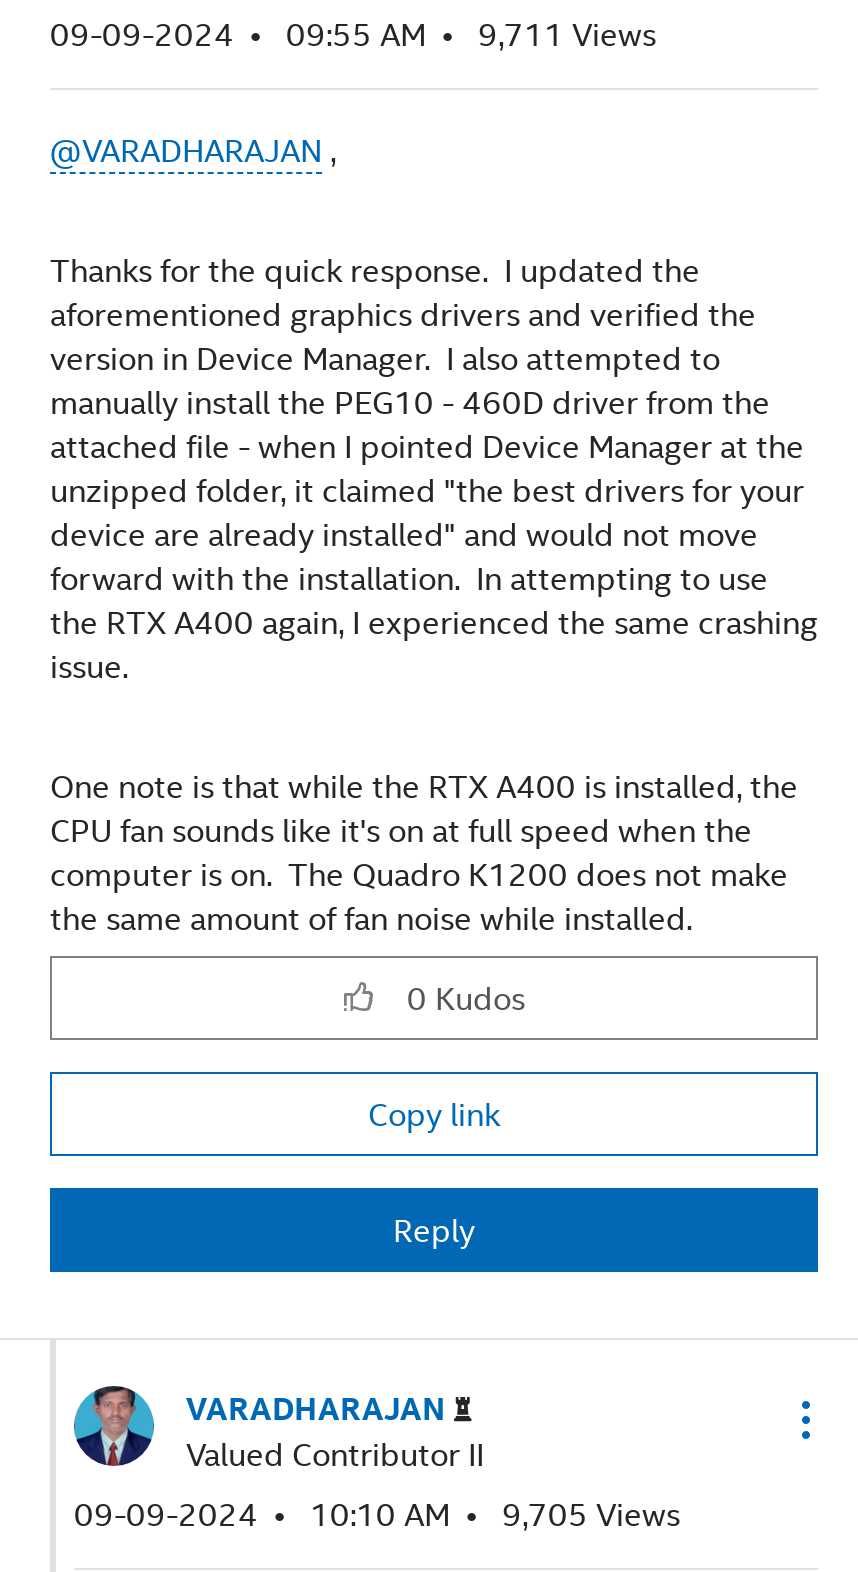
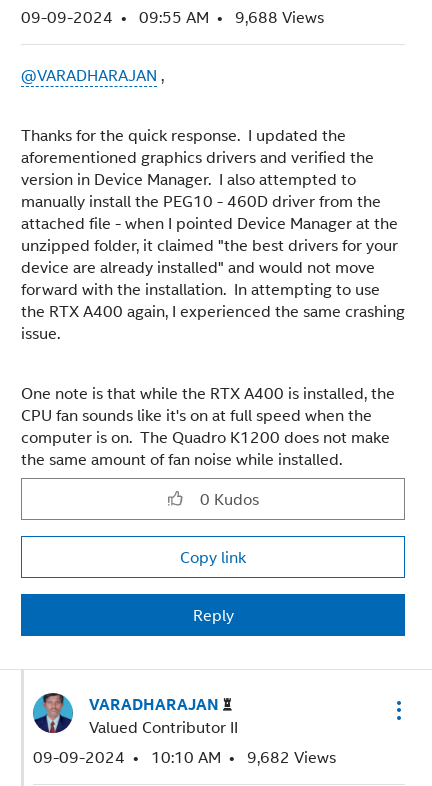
[50,9,656,55] 09-09-2024 09:55 AM 9,711 Views -> [21,4,324,27] 09-09-2024 09:55 AM 9,688 Views
[74,1489,680,1535] 09-09-2024 10:10 AM 9,705 Views -> [33,744,336,767] 09-09-2024 10:10 AM 9,682 Views

